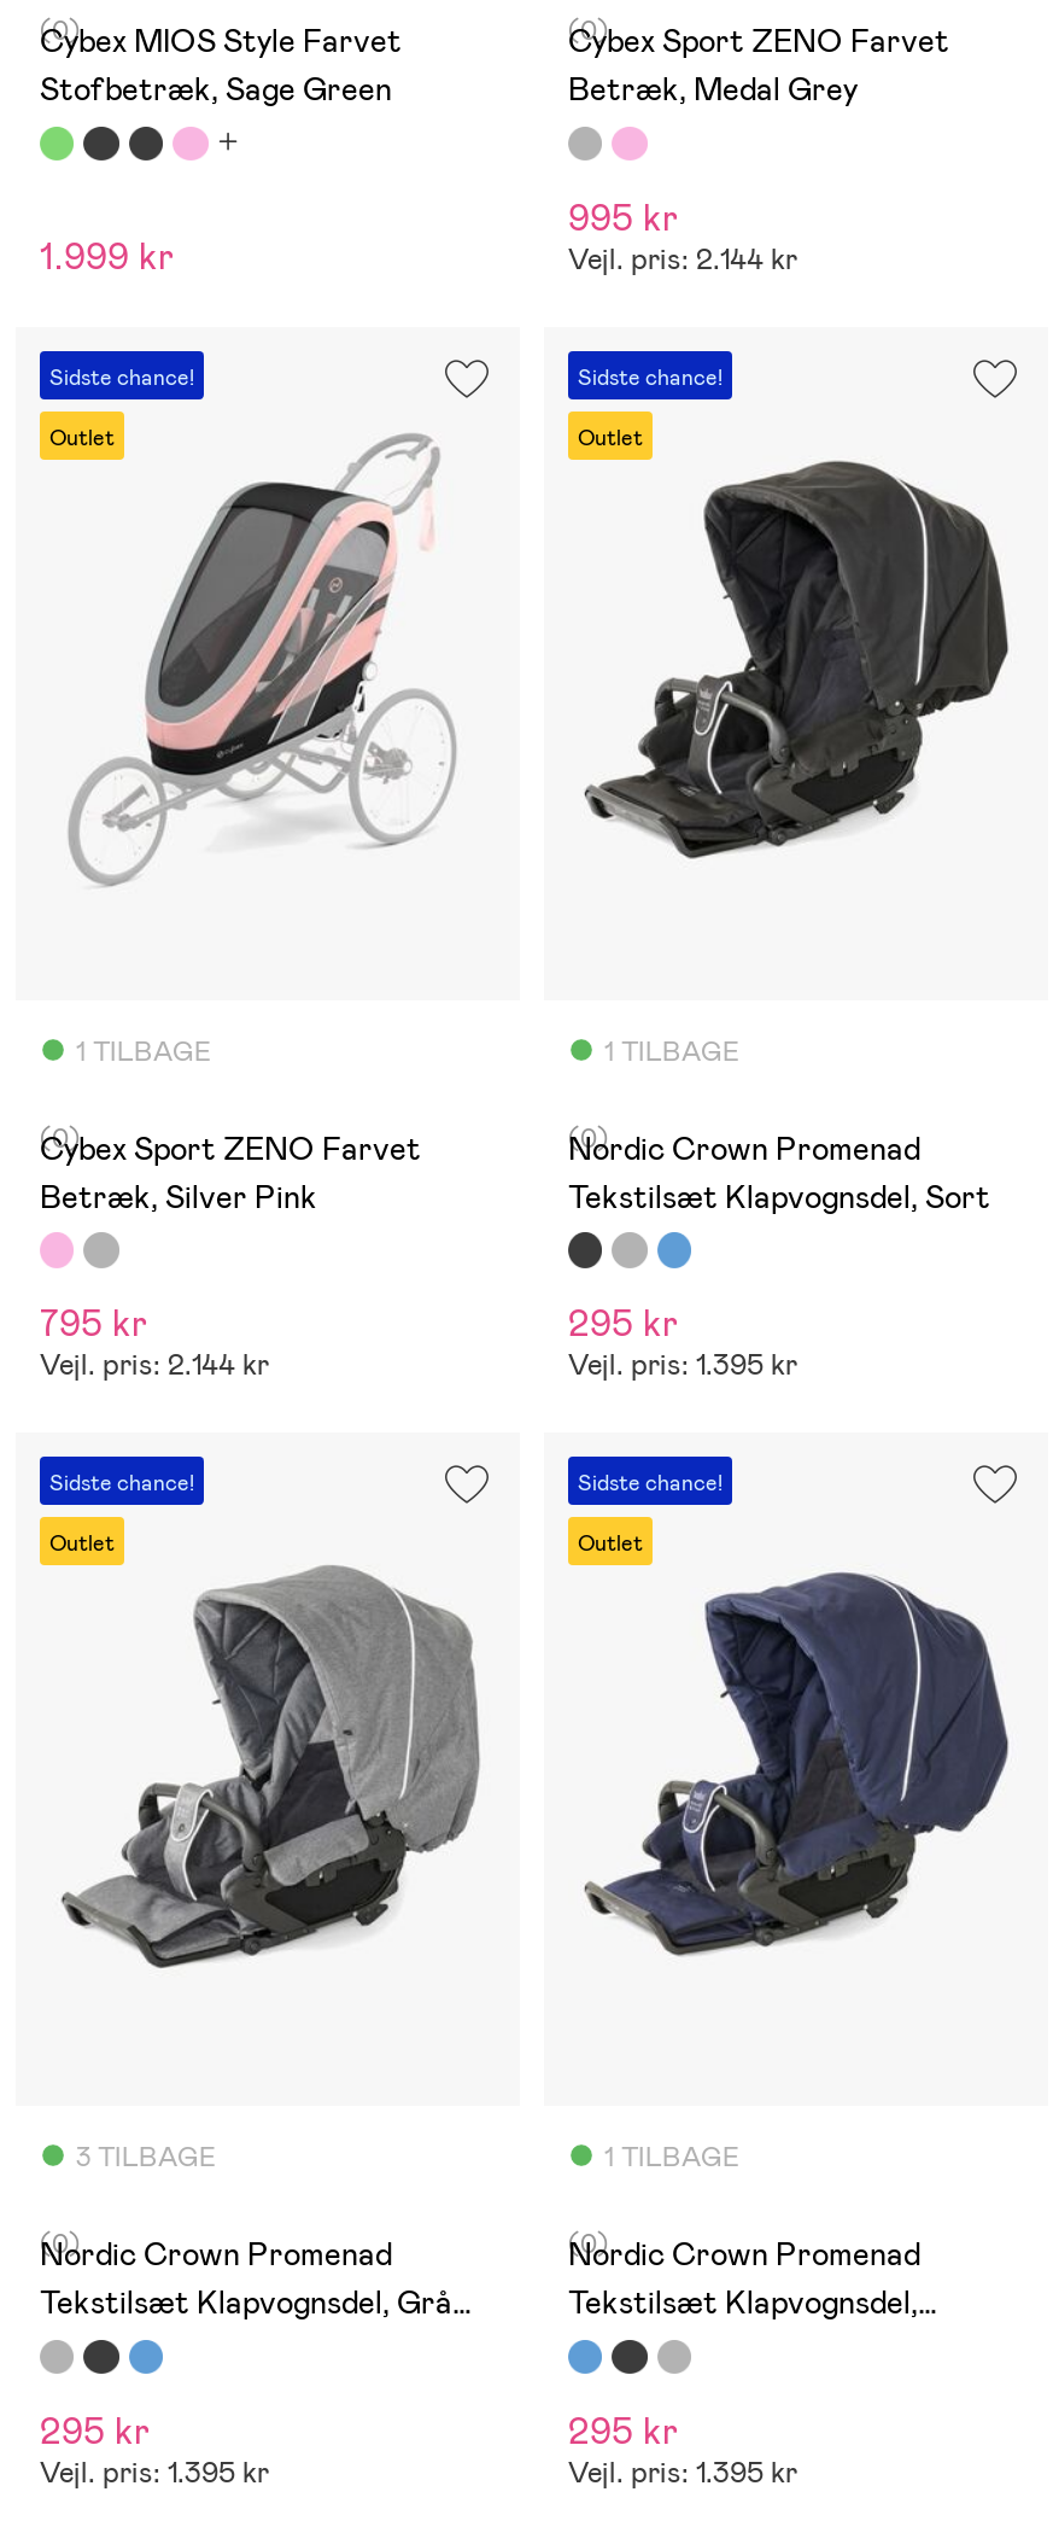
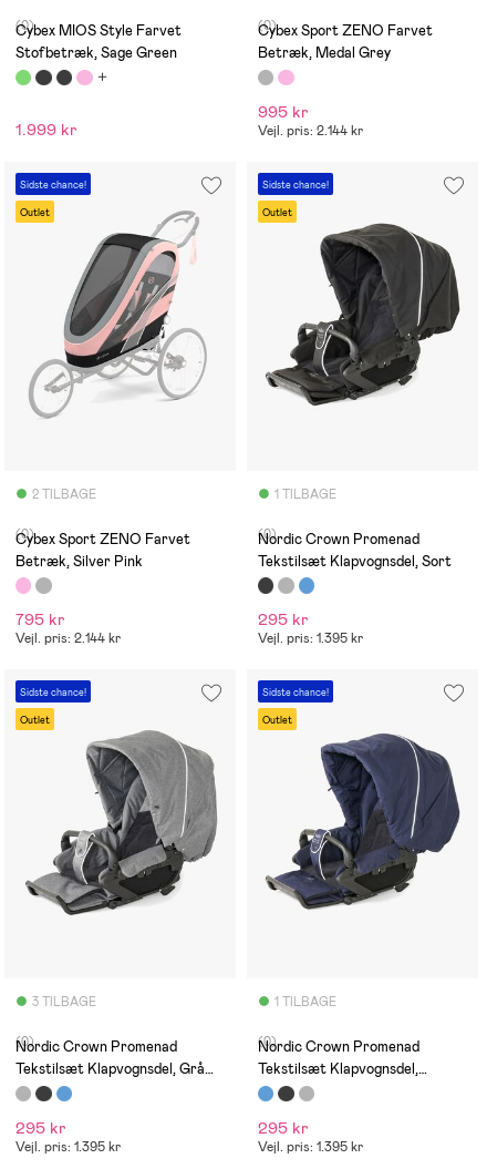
[76,1034,211,1068] 1 TILBAGE -> [32,486,96,502] 2 TILBAGE

